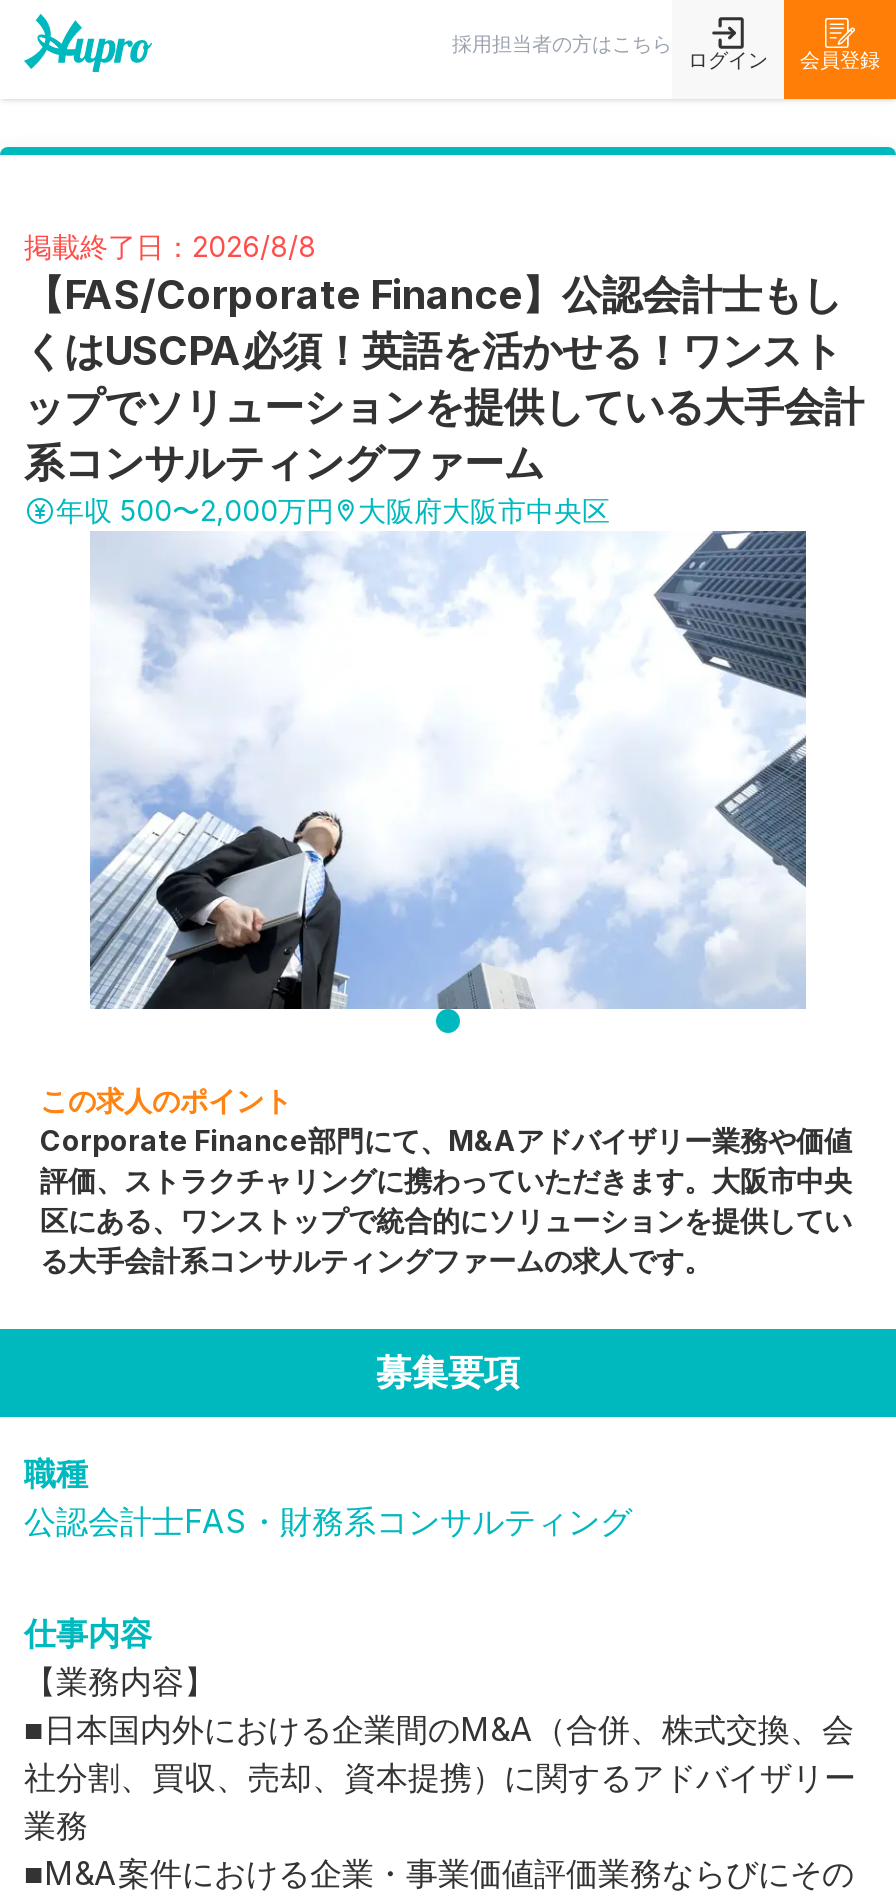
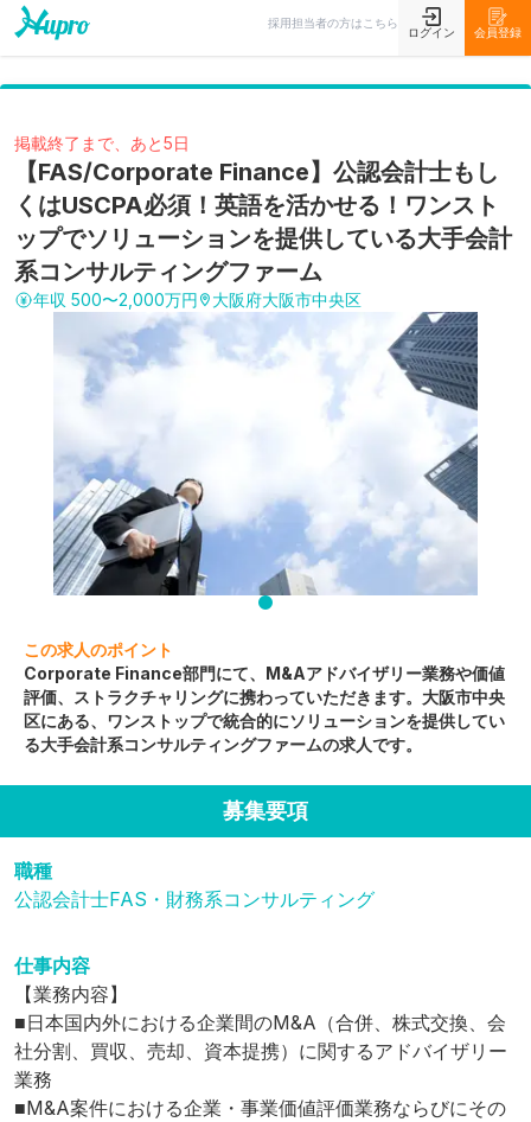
[24,229,316,263] 掲載終了日：2026/8/8 -> [14,133,190,153] 掲載終了まで、あと5日

